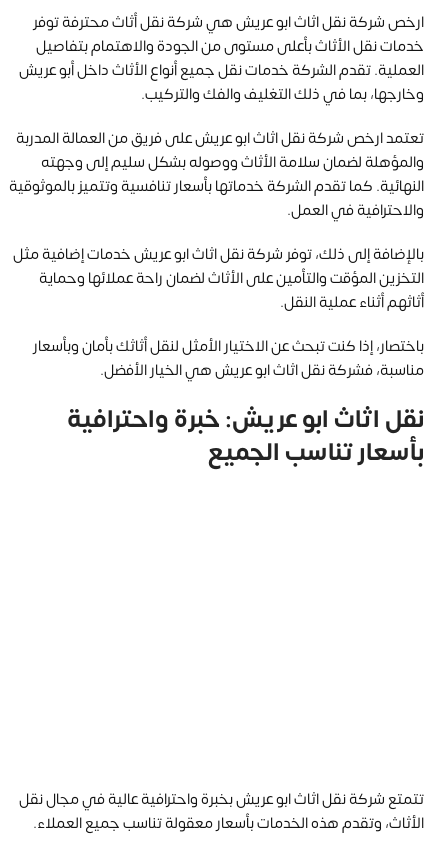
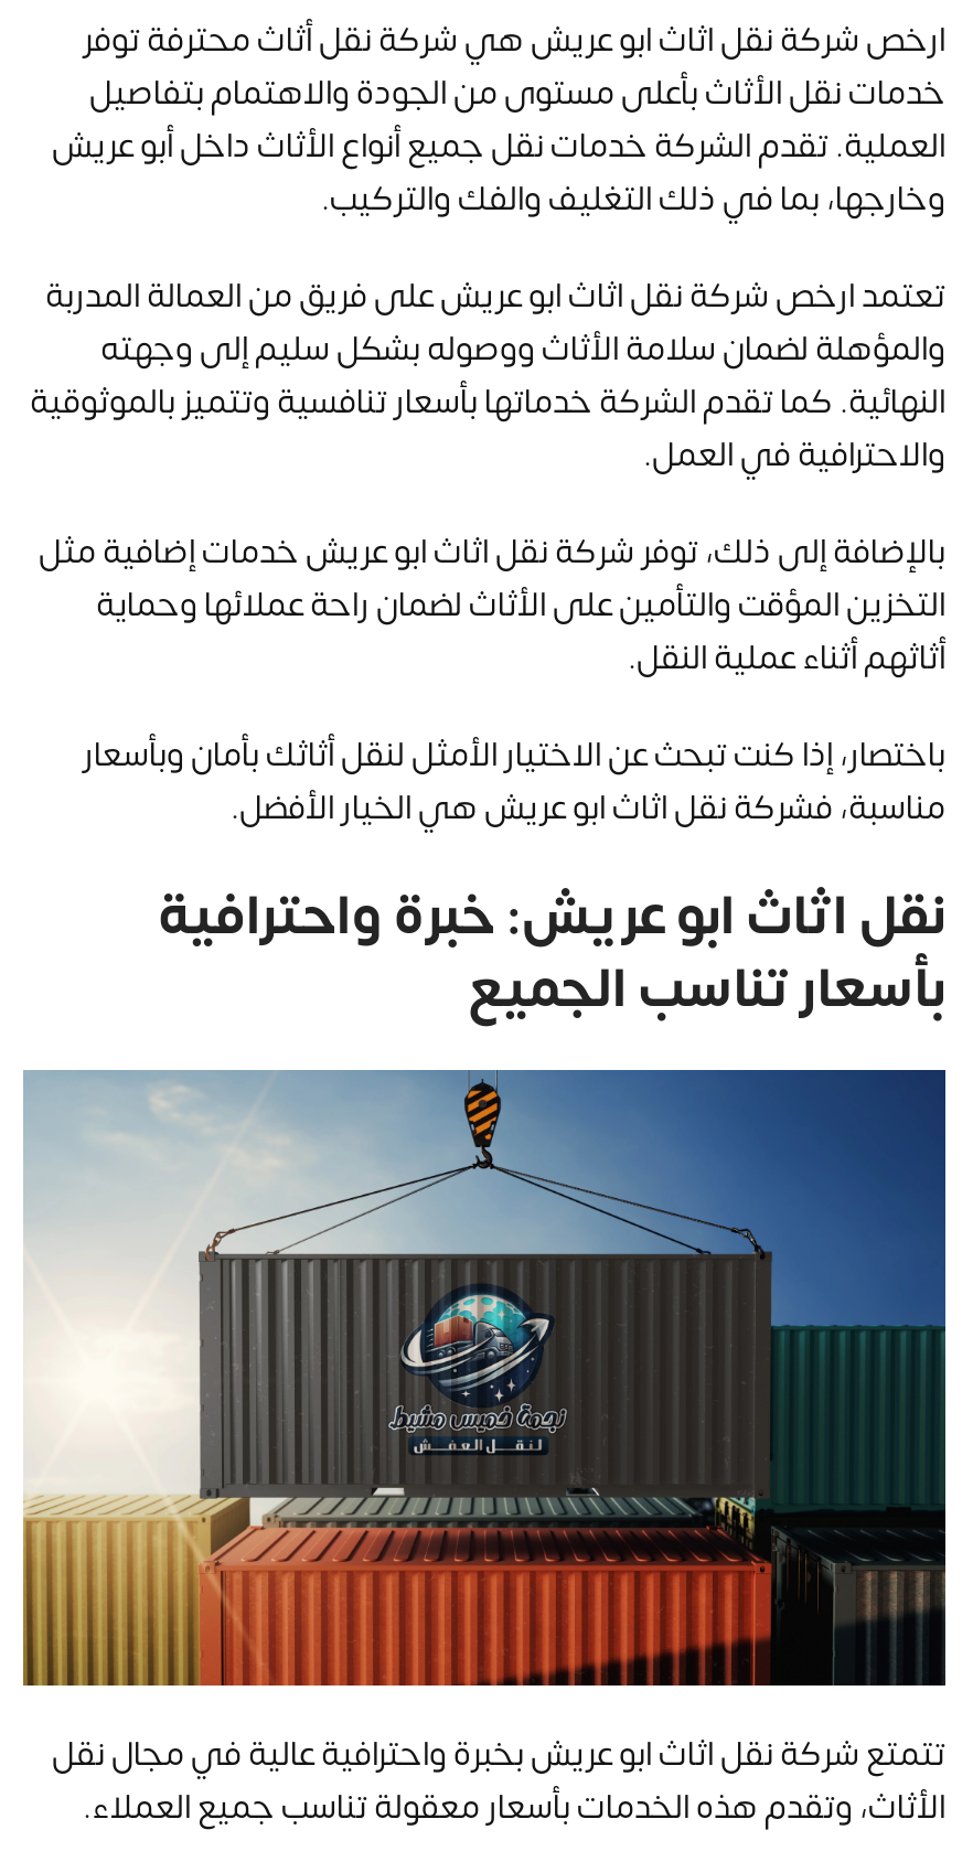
none -> [21,1068,948,1688] [image]

